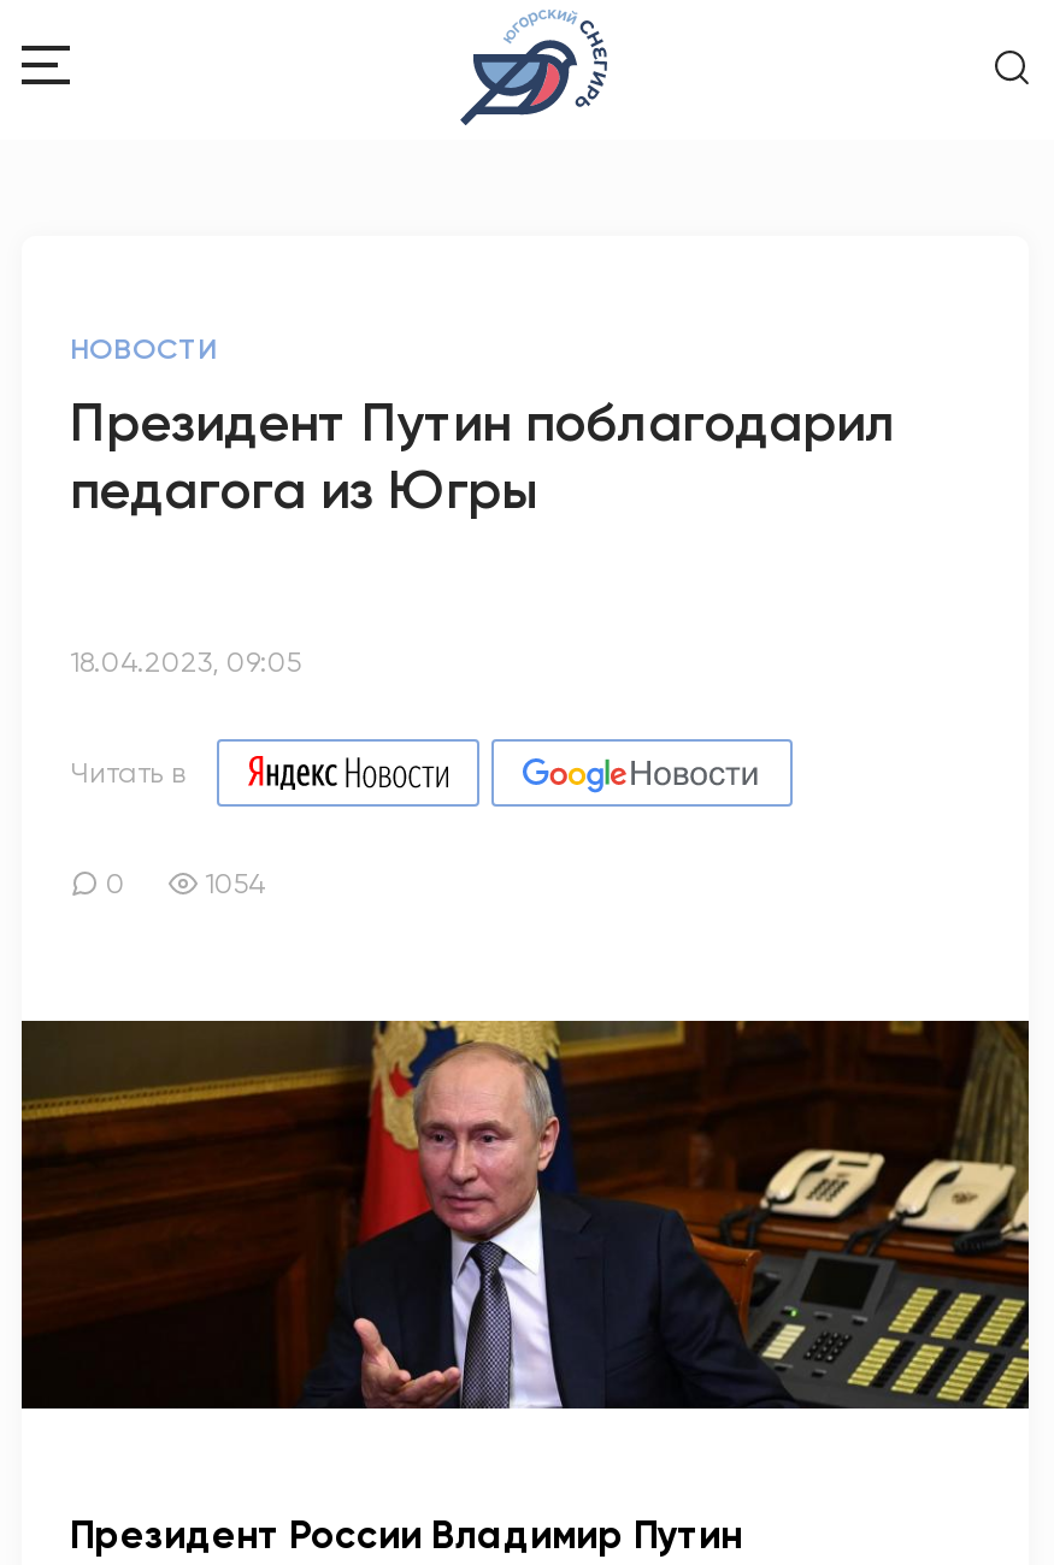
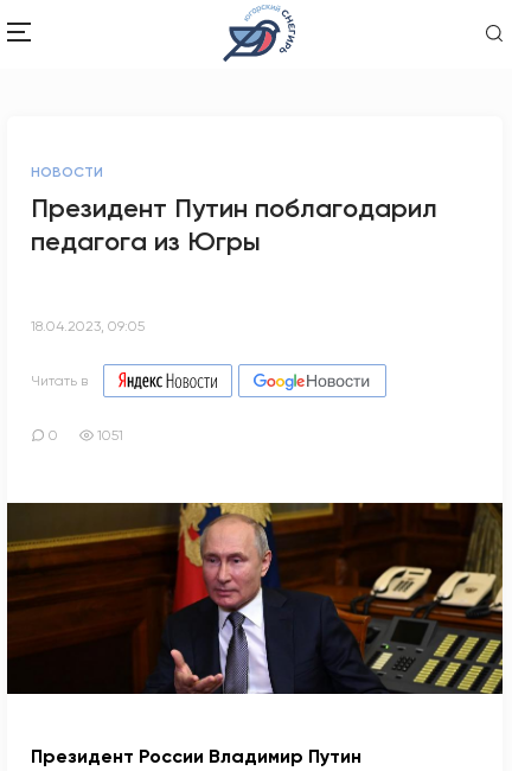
[205,867,265,900] 1054 -> [97,427,123,444] 1051

